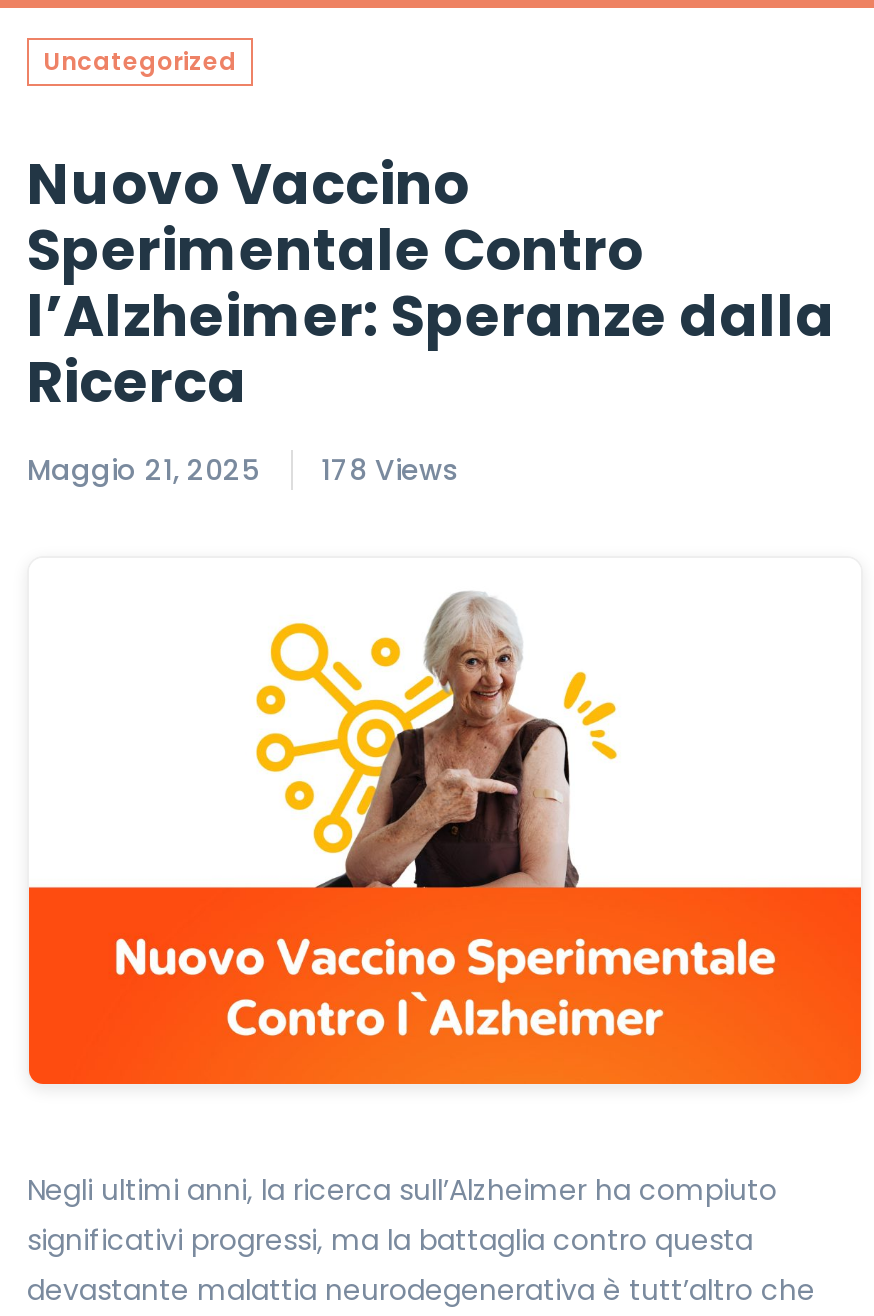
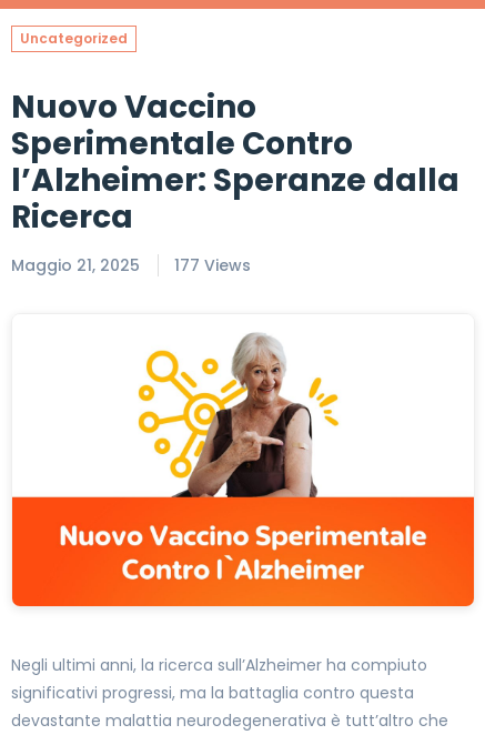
[27,450,459,490] Maggio 21, 2025 178 Views -> [11,254,251,276] Maggio 21, 2025 177 Views

